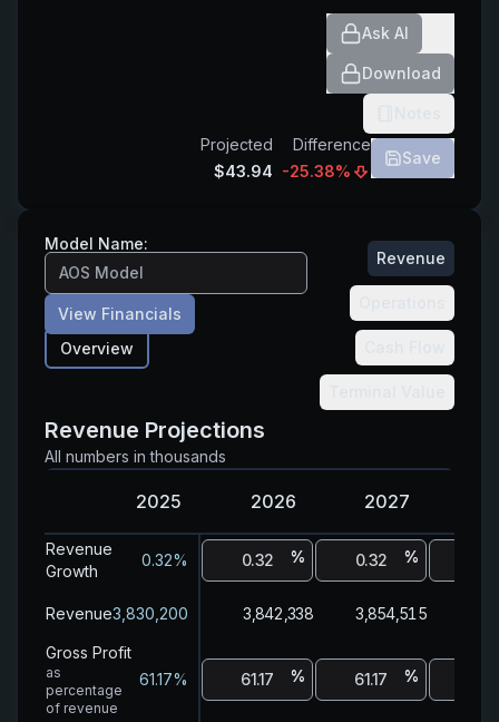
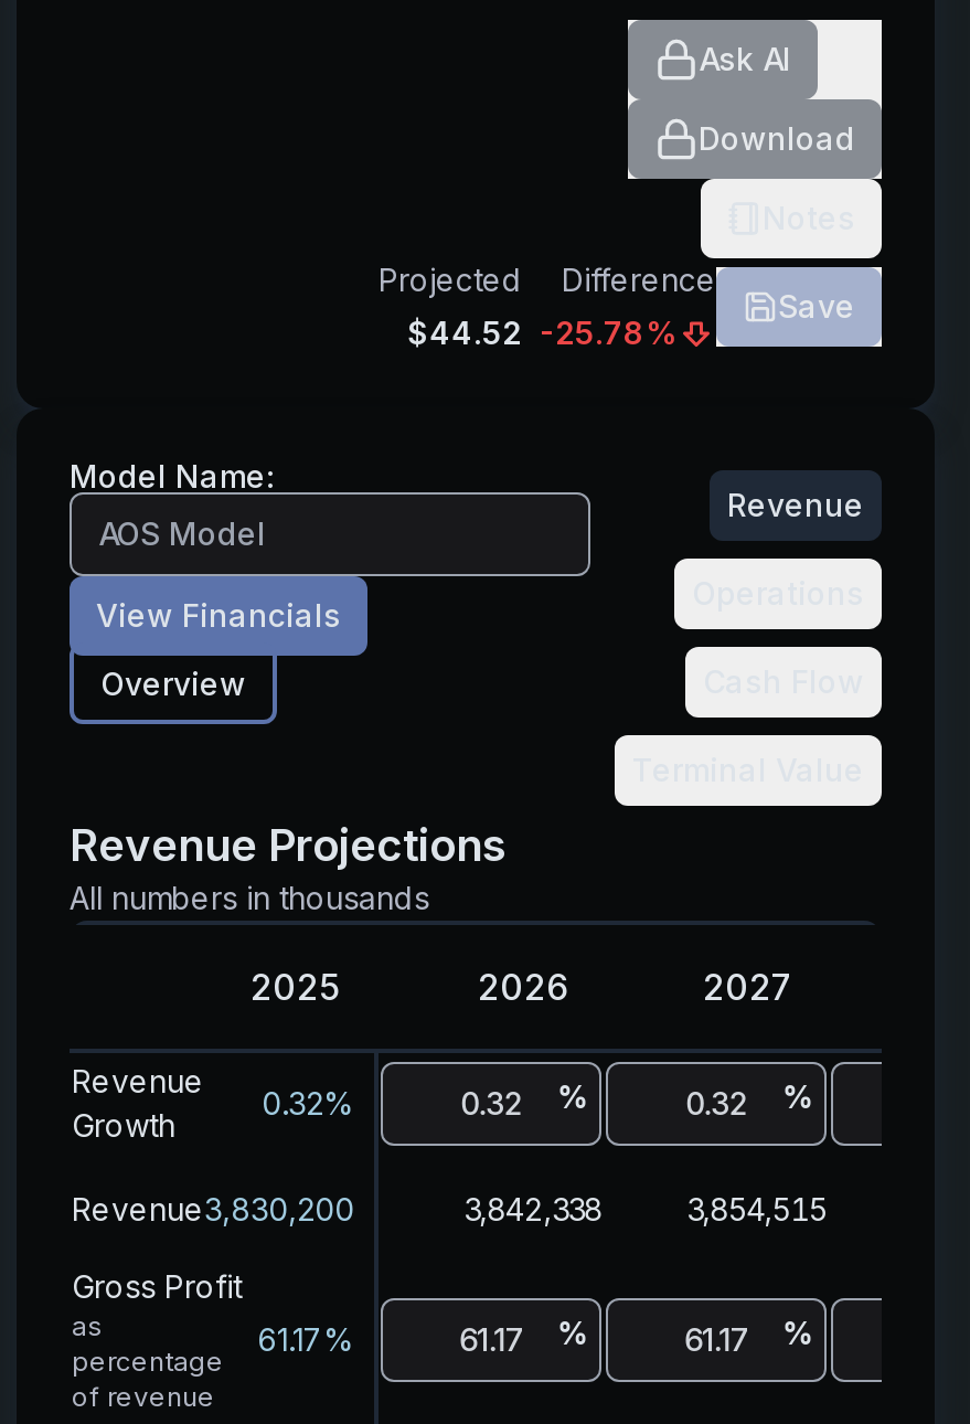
[214,162,273,181] $43.94 -> [407,314,522,352] $44.52
[282,162,351,181] -25.38% -> [540,314,676,352] -25.78%

